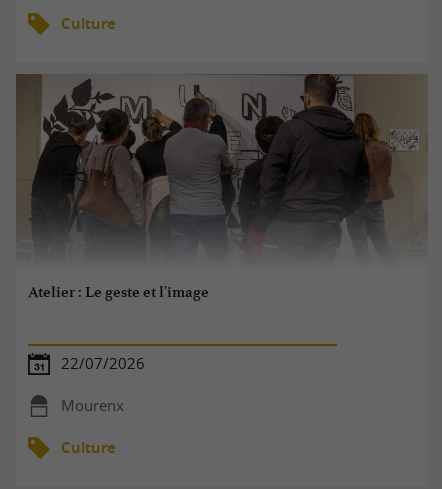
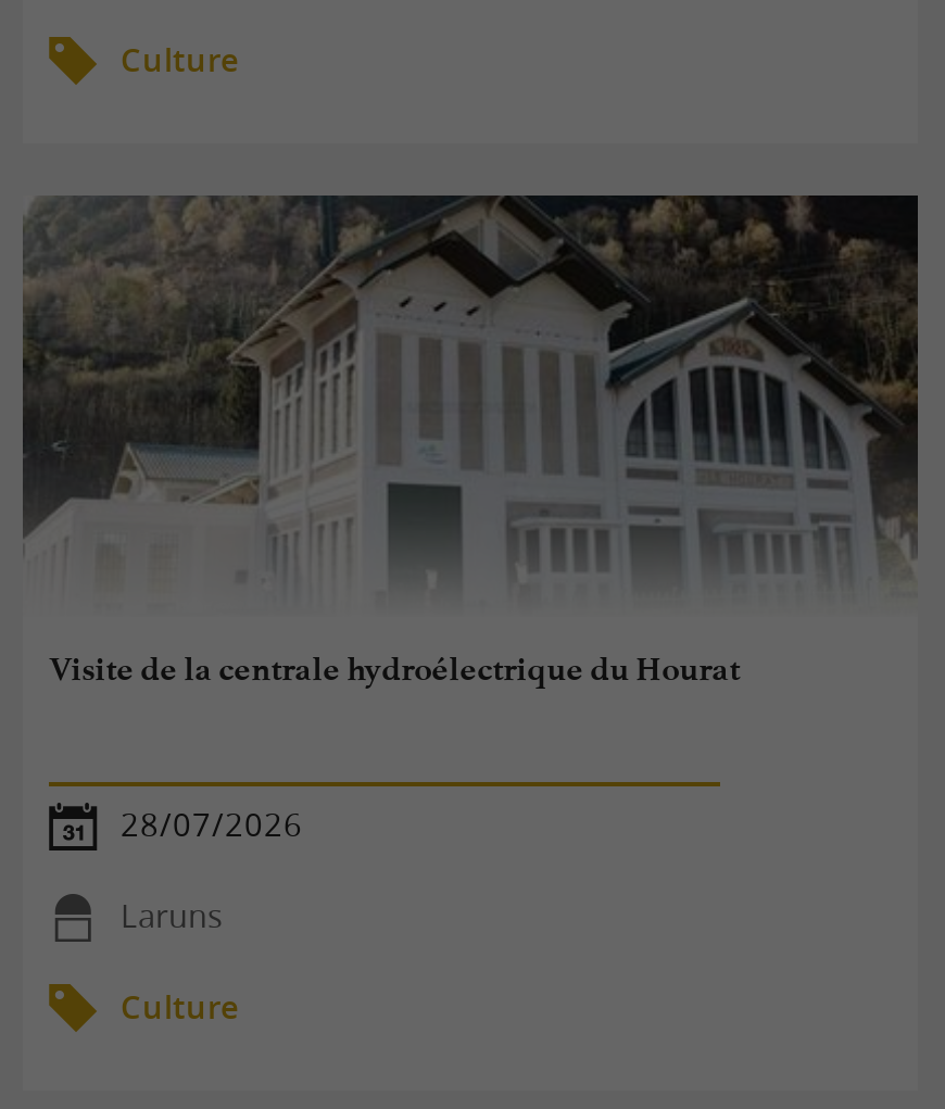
[15,73,428,301] [image] | Atelier : Le geste et l'image -> [23,193,920,689] [image] | Visite de la centrale hydroélectrique du Hourat
[61,354,145,373] 22/07/2026 -> [121,804,303,845] 28/07/2026
[61,396,124,415] Mourenx -> [121,895,223,936] Laruns

